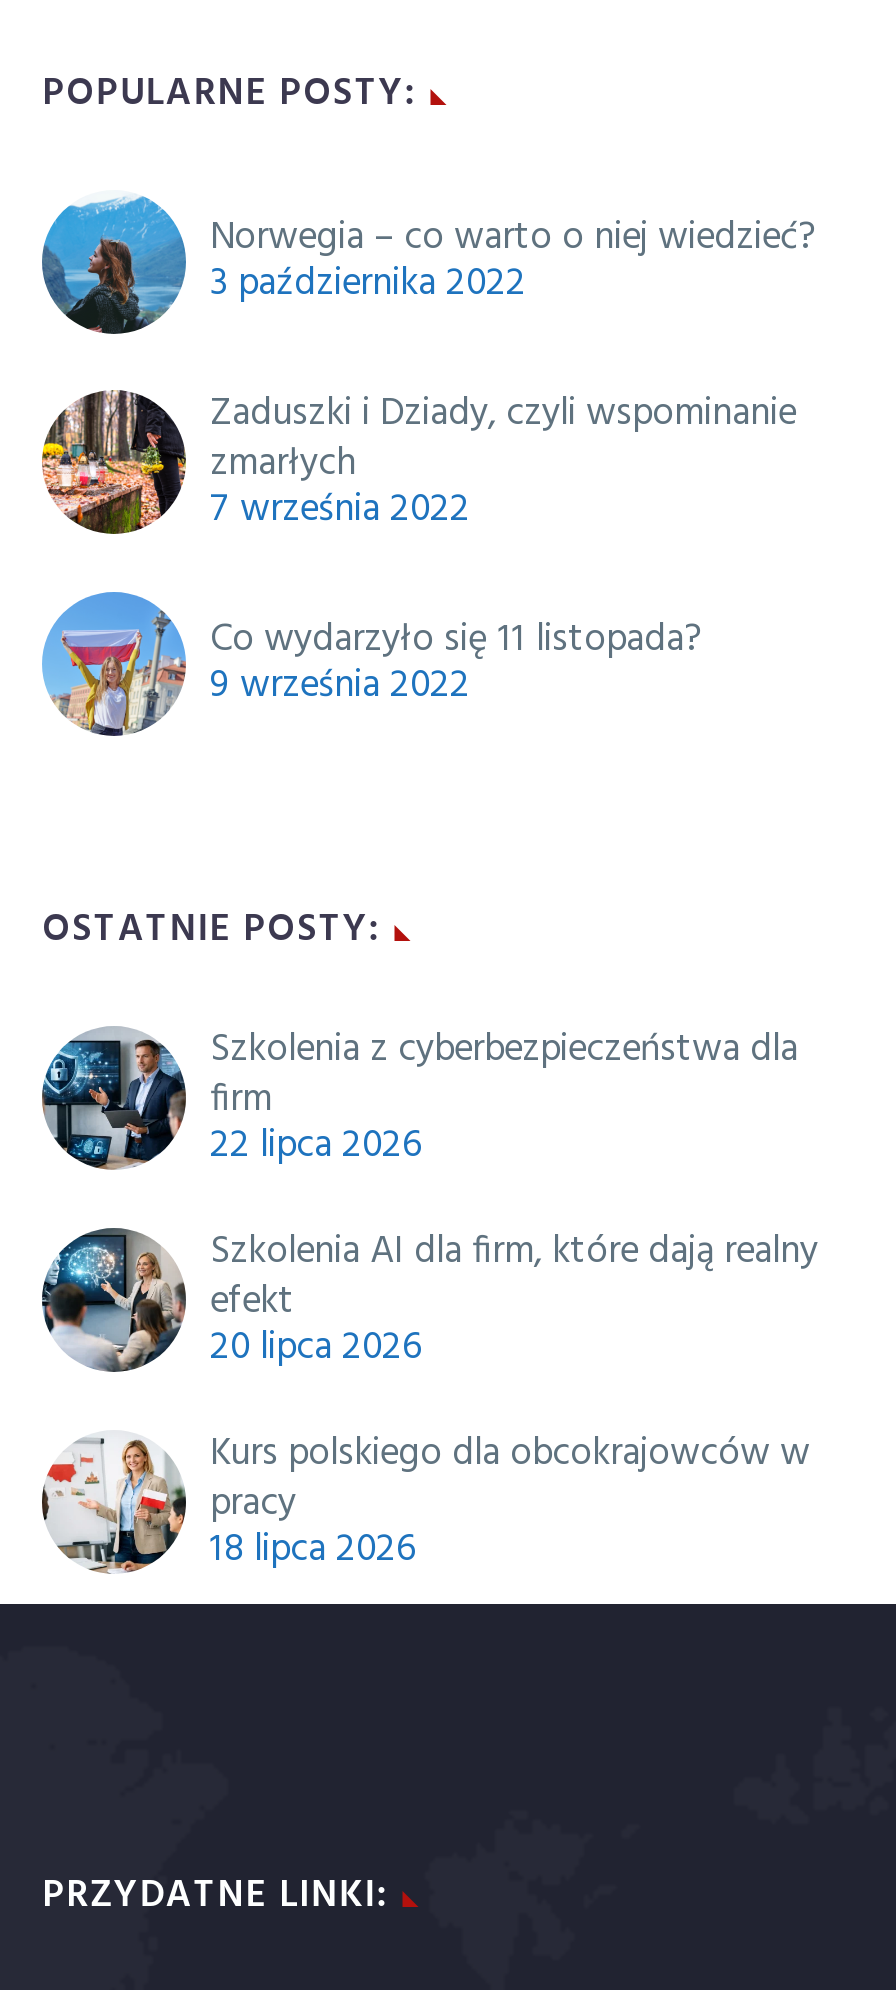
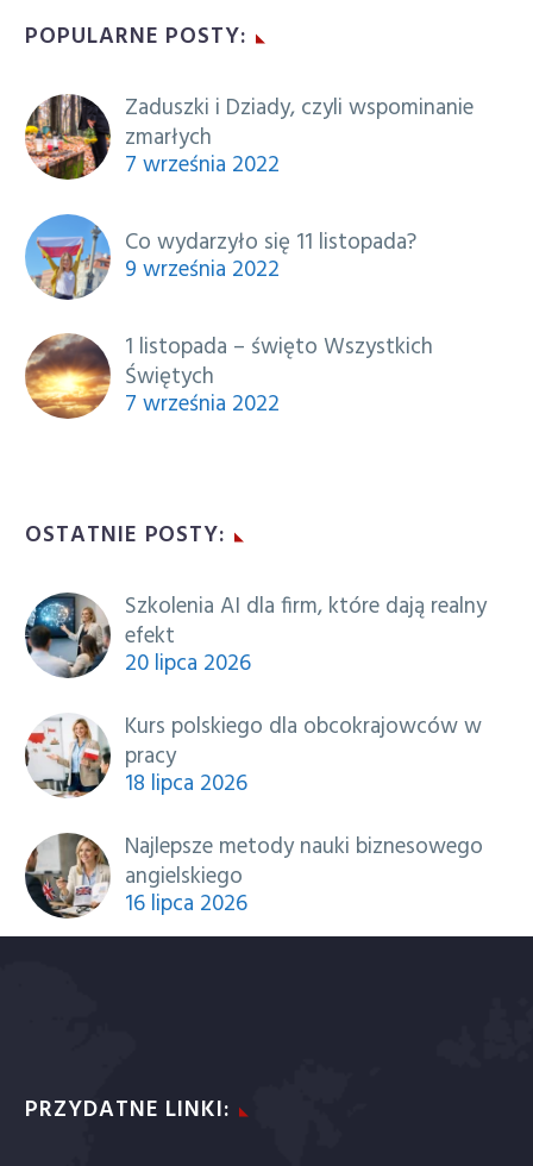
[40,196,814,334] [image] | Norwegia – co warto o niej wiedzieć? | 3 października 2022 -> none
moved [38,384,796,716] -> [23,90,474,288]: [image] | Zaduszki i Dziady, czyli wspominanie | zmarłych | 7 września 2022 | Co wydarzyło się 11 listopada? | 9 września 2022
none -> [24,330,433,422] [image] | 1 listopada – święto Wszystkich | Świętych | 7 września 2022
[42,1020,798,1176] [image] | Szkolenia z cyberbezpieczeństwa dla | firm | 22 lipca 2026 -> none
moved [38,1222,818,1580] -> [23,589,487,802]: [image] | Szkolenia AI dla firm, które dają realny | efekt | 20 lipca 2026 | Kurs polskiego dla obcokrajowców w | pracy | 18 lipca 2026
none -> [25,829,483,922] [image] | Najlepsze metody nauki biznesowego | angielskiego | 16 lipca 2026

